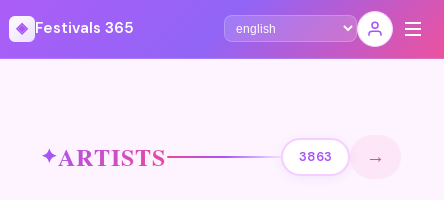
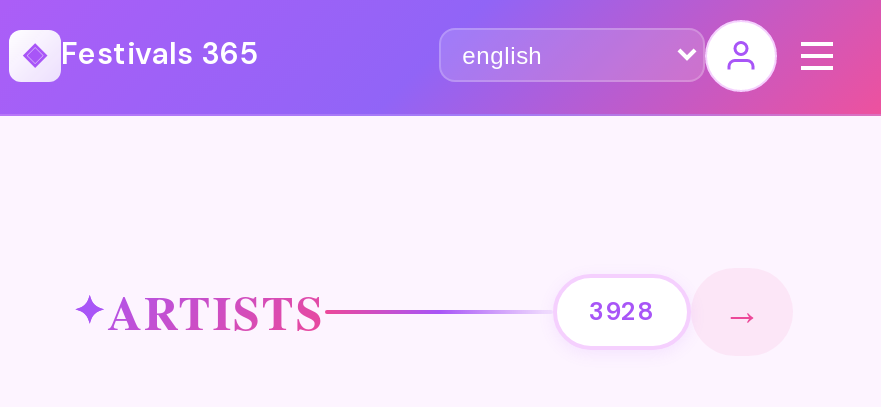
[299,148,332,165] 3863 -> [589,295,655,329] 3928

